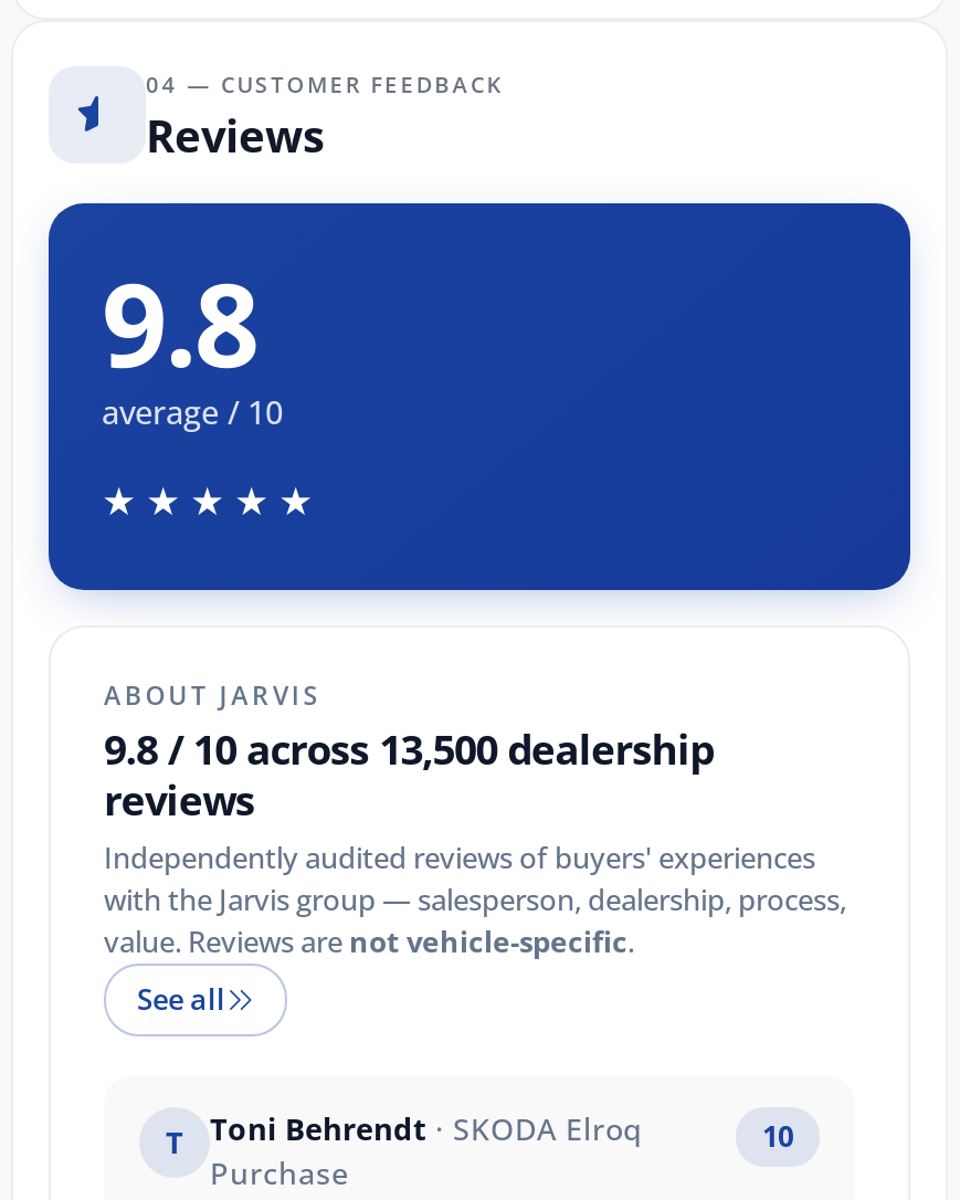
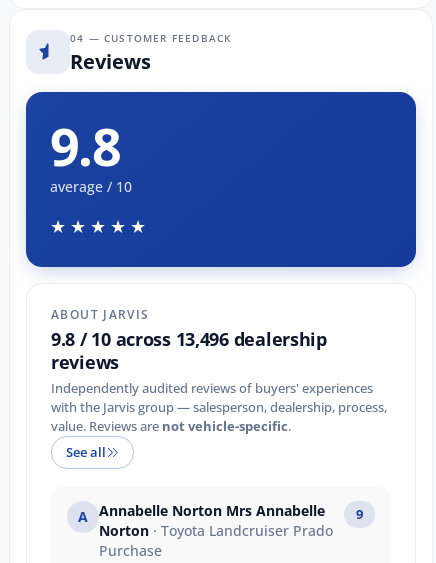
[104,720,713,776] 9.8 / 10 across 13,500 dealership -> [51,326,327,351] 9.8 / 10 across 13,496 dealership
[166,1107,643,1162] T | Toni Behrendt · SKODA Elroq -> [78,501,333,540] A Annabelle Norton Mrs Annabelle | Norton · Toyota Landcruiser Prado
[762,1116,793,1156] 10 -> [356,505,363,523] 9

